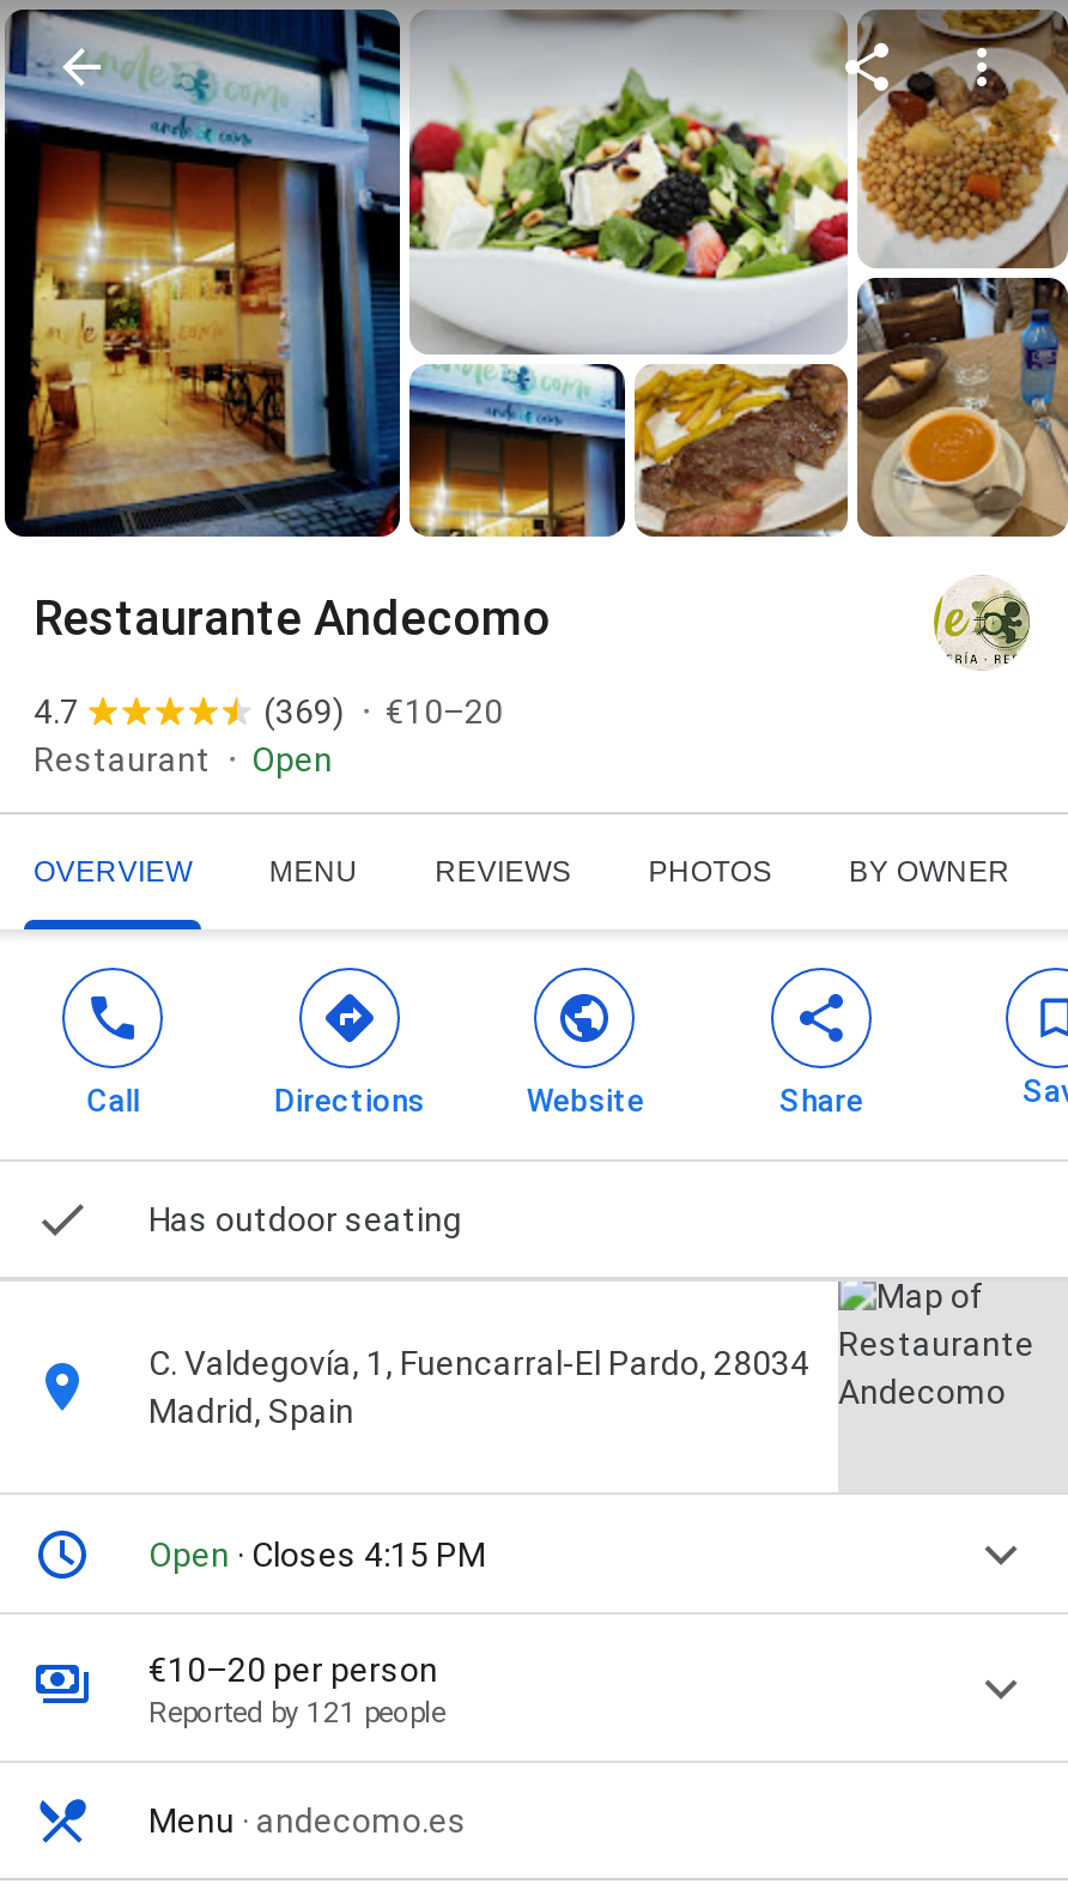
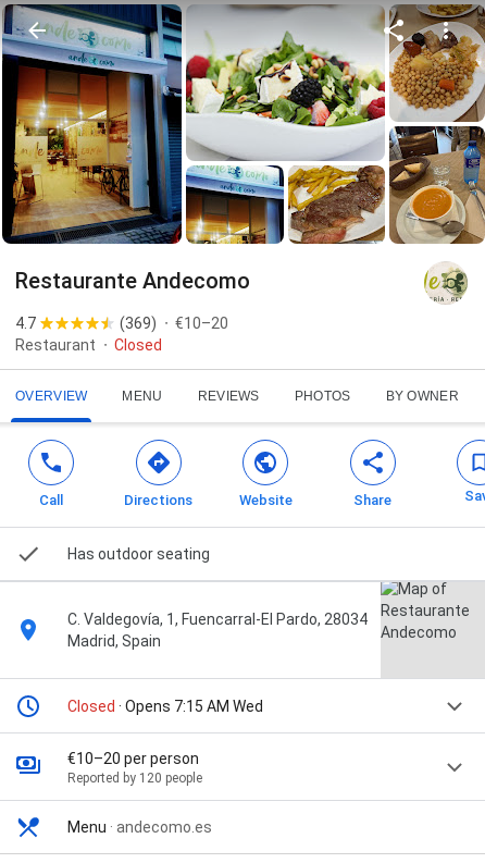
[251,741,333,779] Open -> [114,336,162,354] Closed
[148,1536,486,1574] Open · Closes 4:15 PM -> [67,698,263,715] Closed · Opens 7:15 AM Wed
[148,1696,445,1730] Reported by 121 people -> [67,771,202,786] Reported by 120 people

